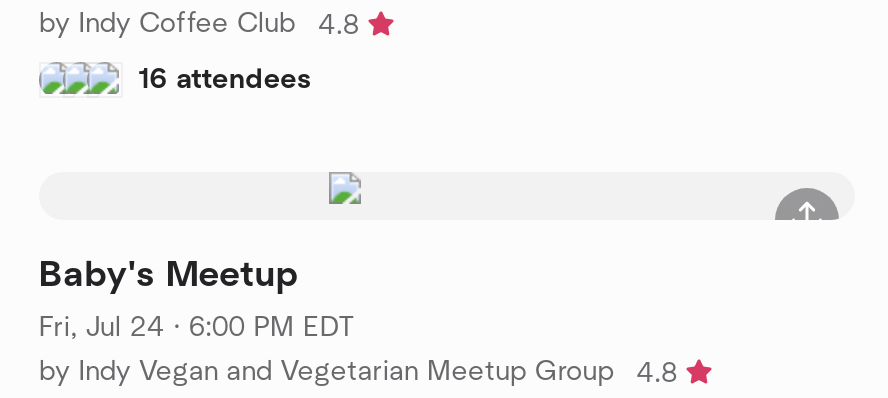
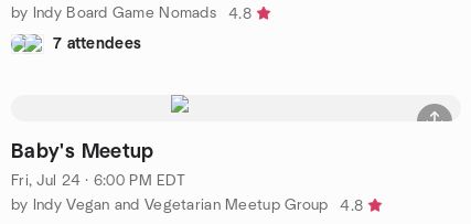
[39,9,296,37] by Indy Coffee Club -> [11,5,216,20] by Indy Board Game Nomads
[139,65,312,93] 16 attendees -> [53,36,141,51] 7 attendees

